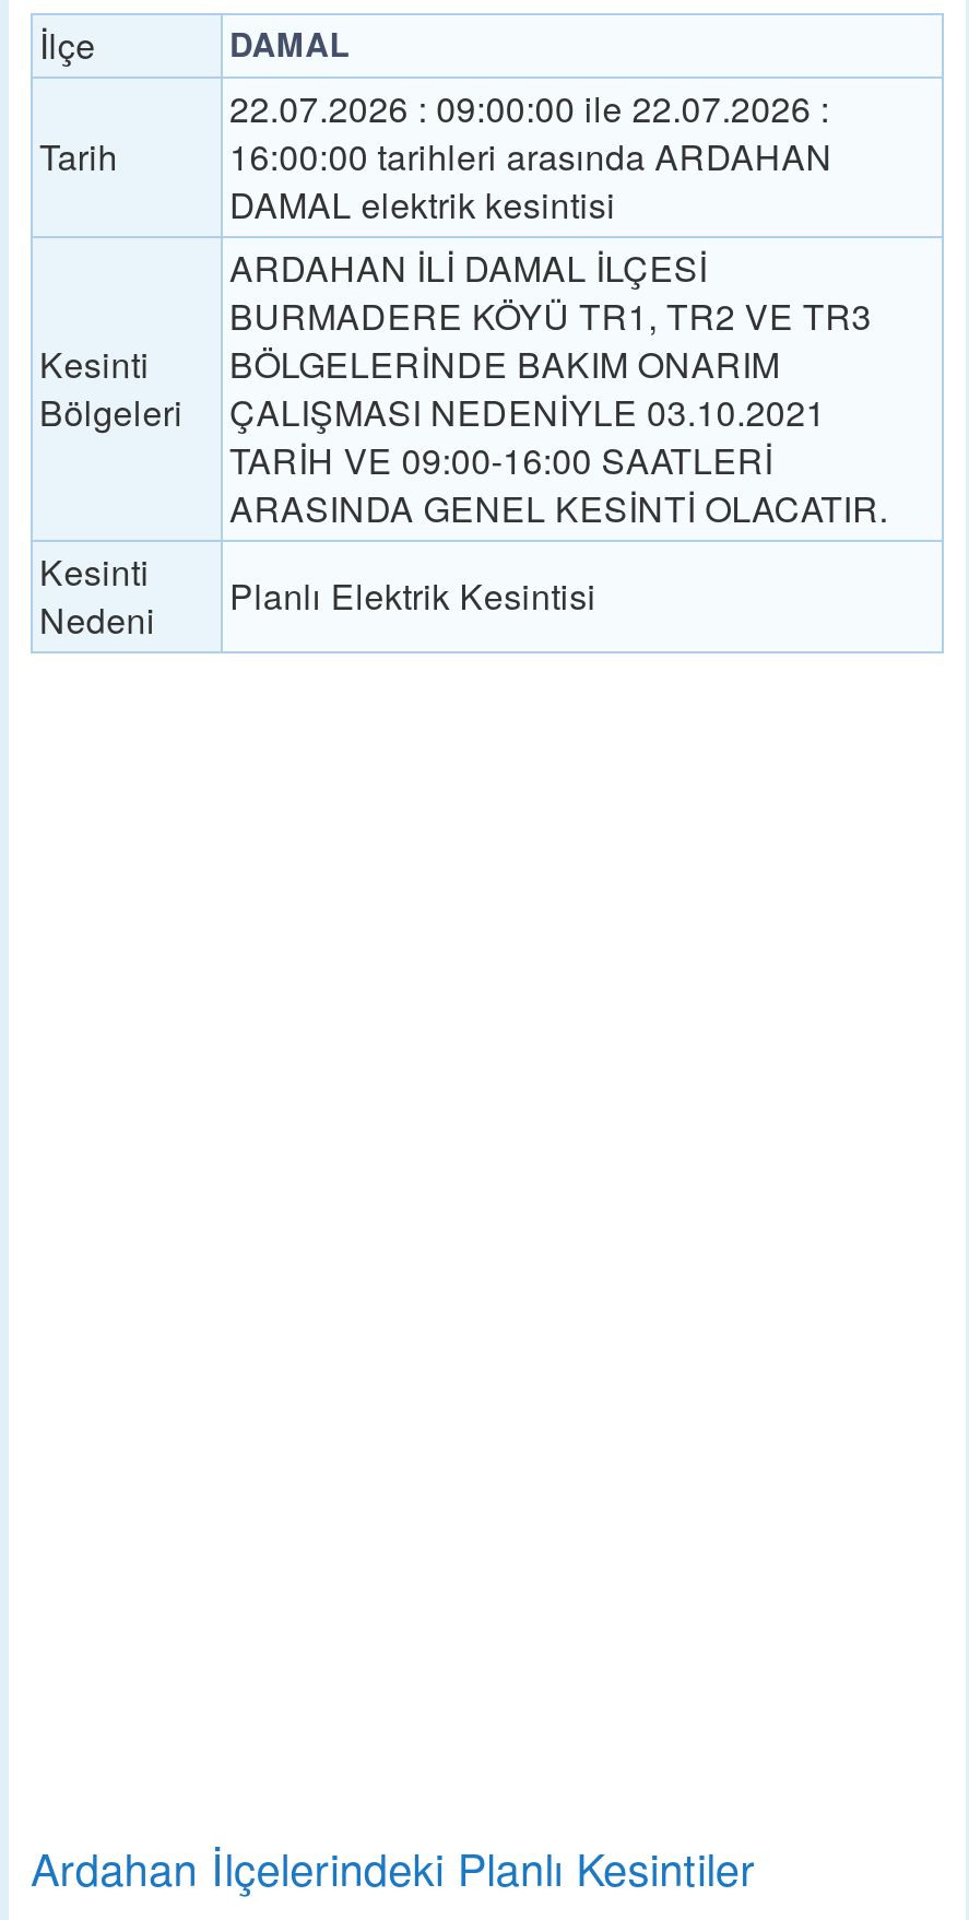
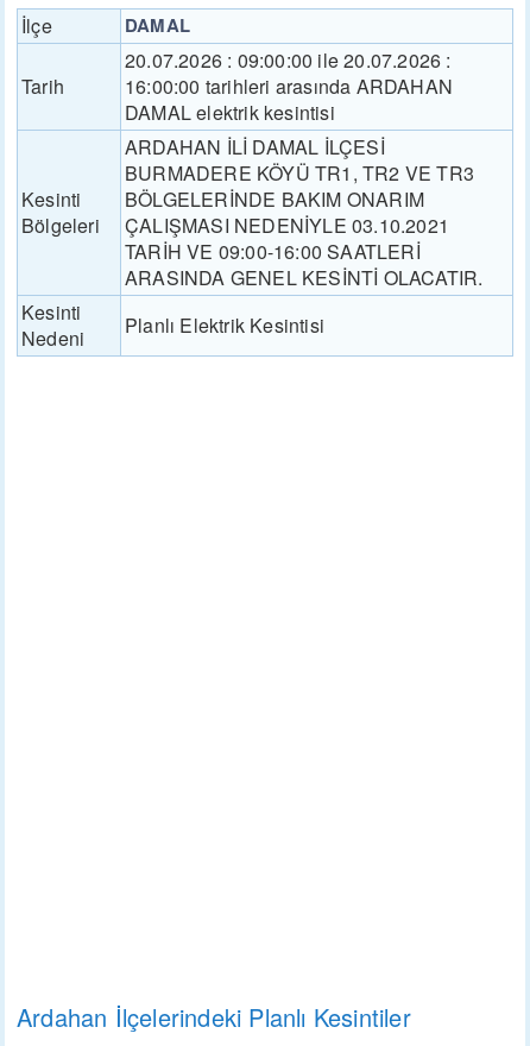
[229,83,829,133] 22.07.2026 : 09:00:00 ile 22.07.2026 : -> [125,46,451,74] 20.07.2026 : 09:00:00 ile 20.07.2026 :

